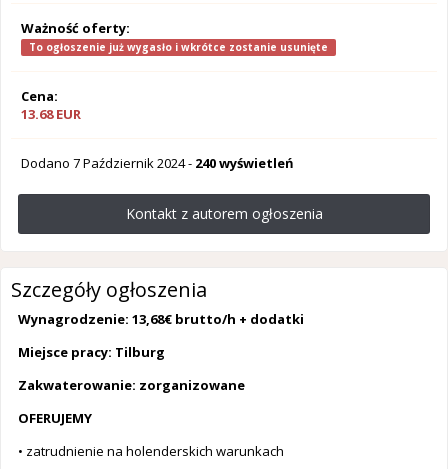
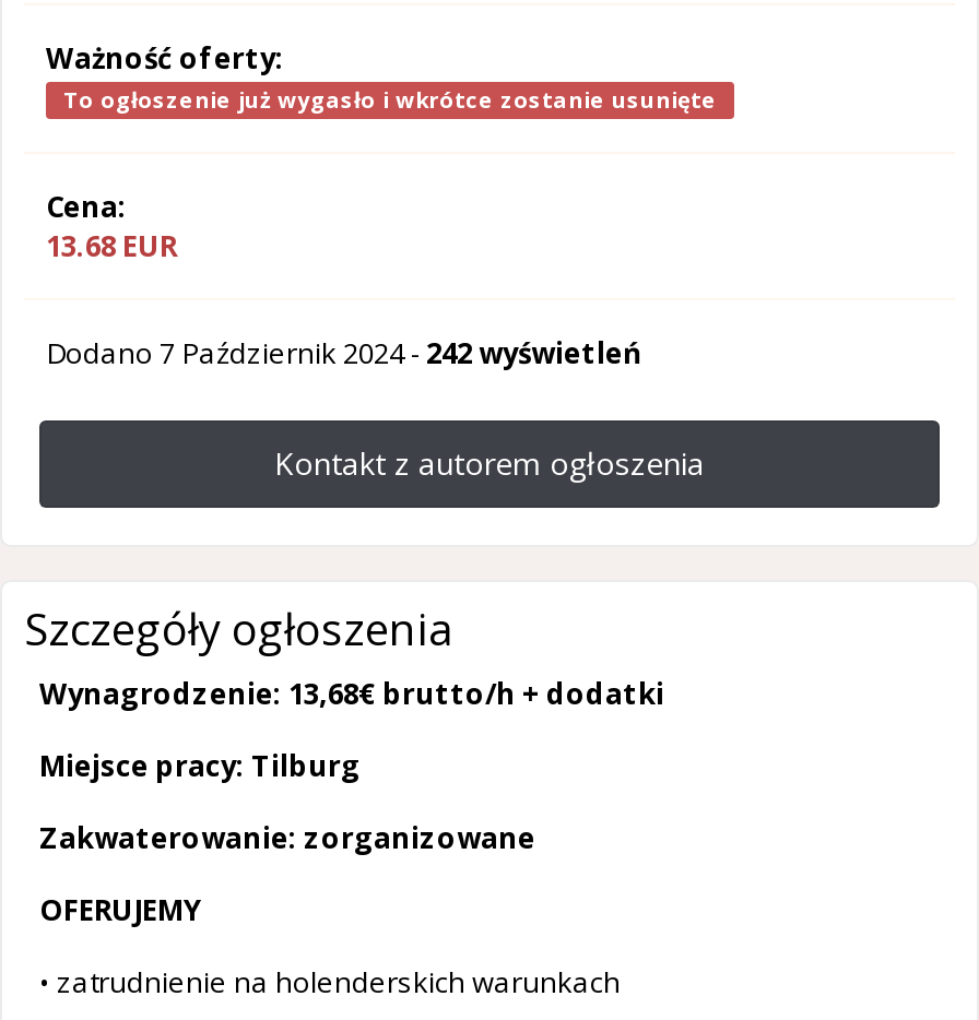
[21,154,294,172] Dodano 7 Październik 2024- 240 wyświetleń -> [46,333,642,372] Dodano 7 Październik 2024- 242 wyświetleń

